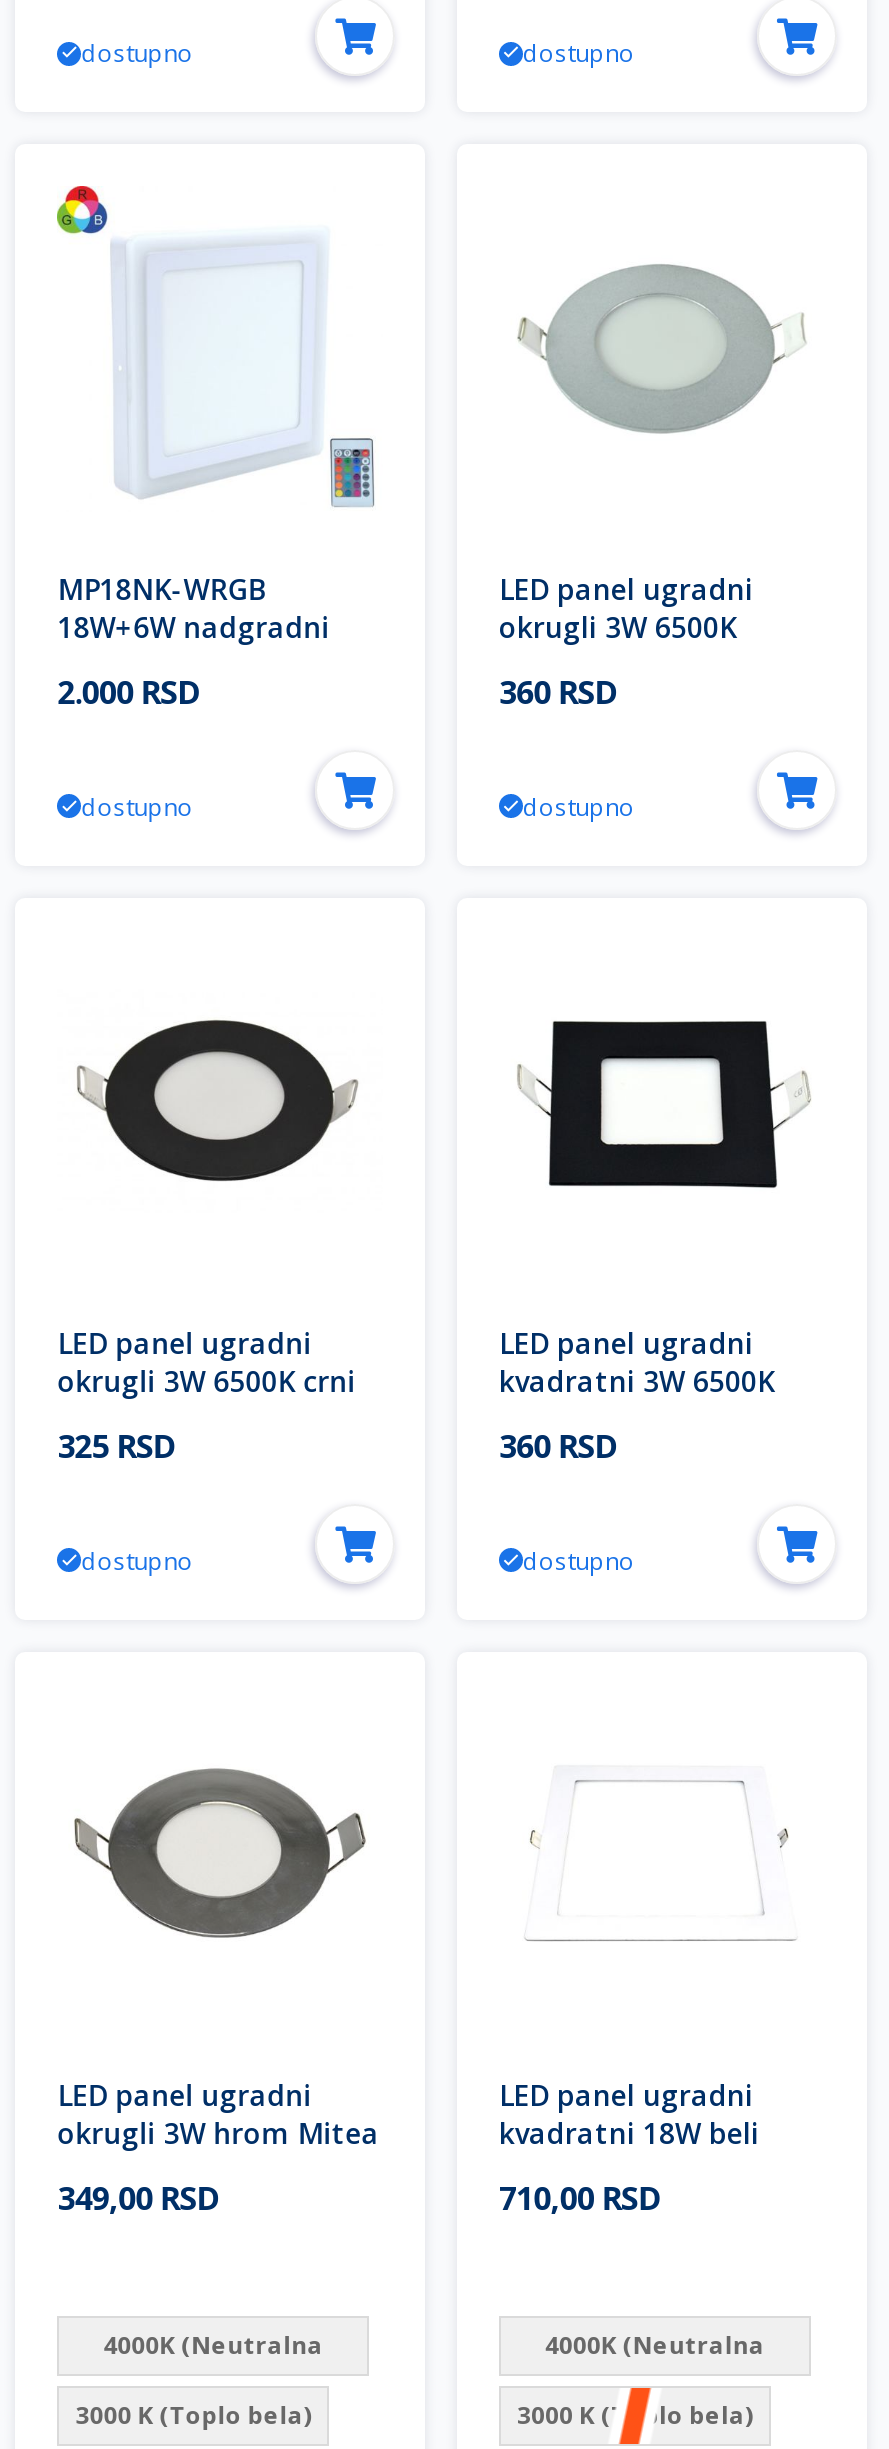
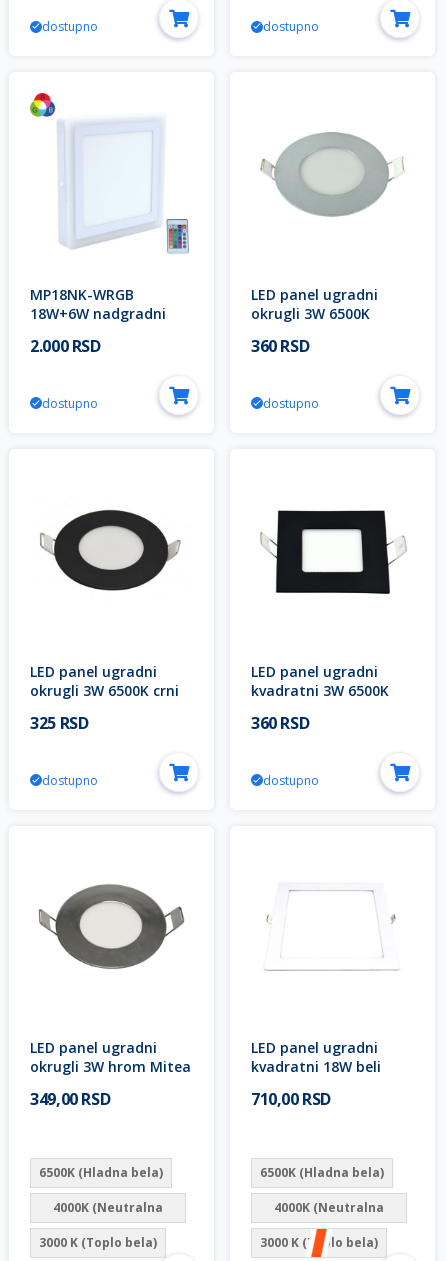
none -> [39,1164,163,1181] 6500K (Hladna bela)
none -> [260,1164,384,1181] 6500K (Hladna bela)

